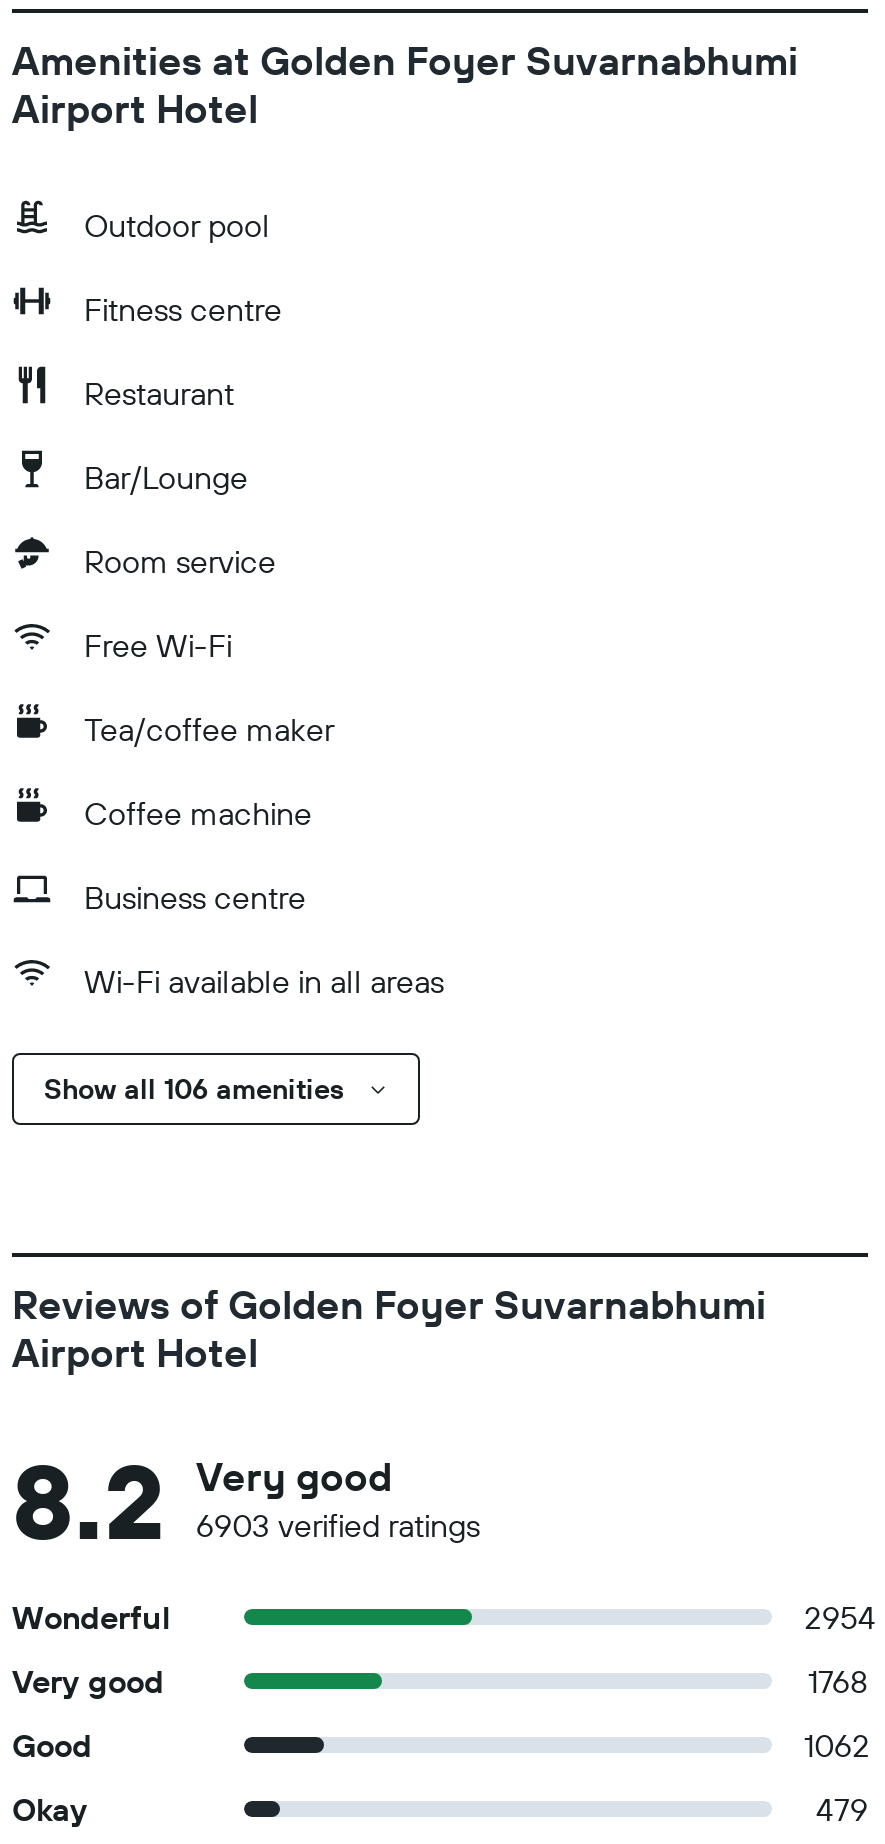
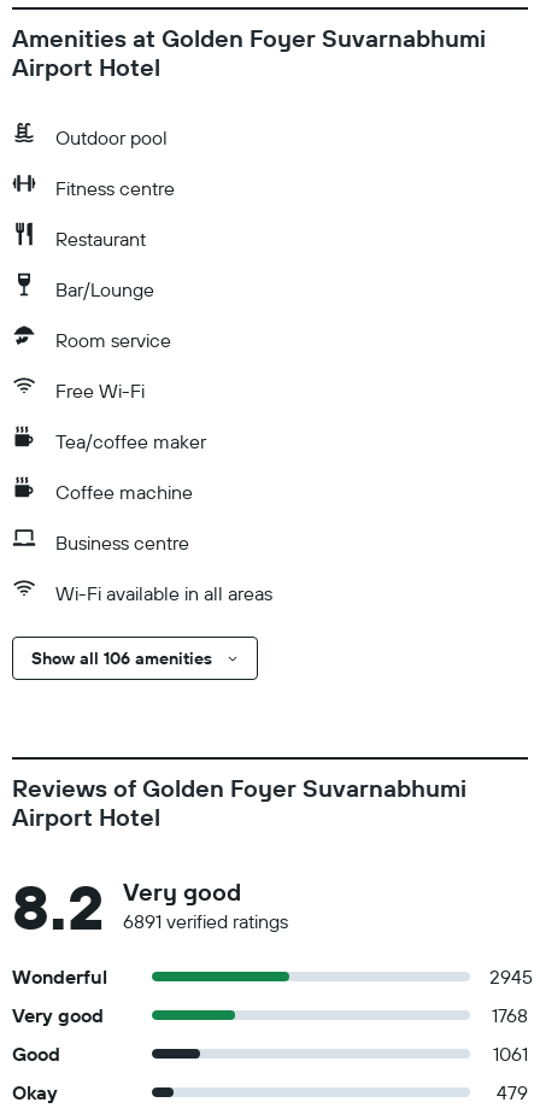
[196,1505,480,1545] 6903 verified ratings -> [123,909,288,933] 6891 verified ratings
[804,1597,876,1637] 2954 -> [489,965,533,989] 2945
[804,1725,870,1765] 1062 -> [493,1042,528,1066] 1061

